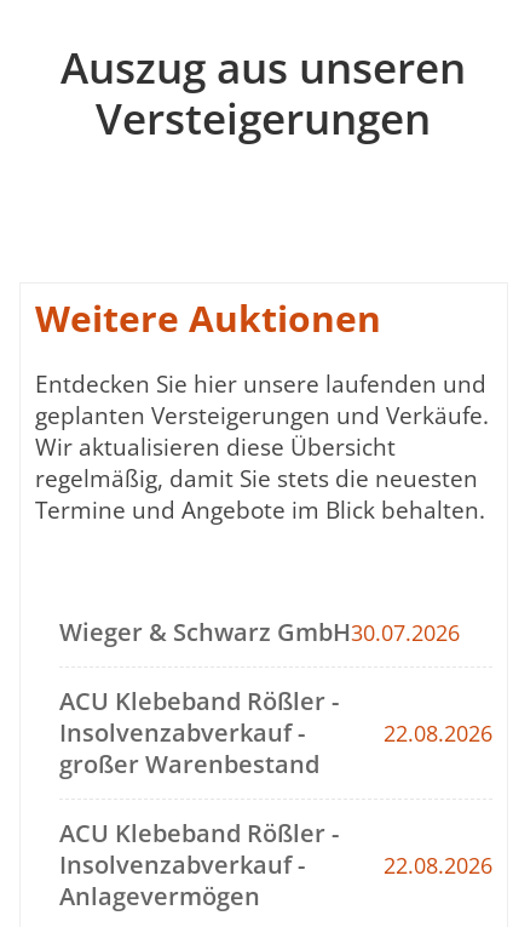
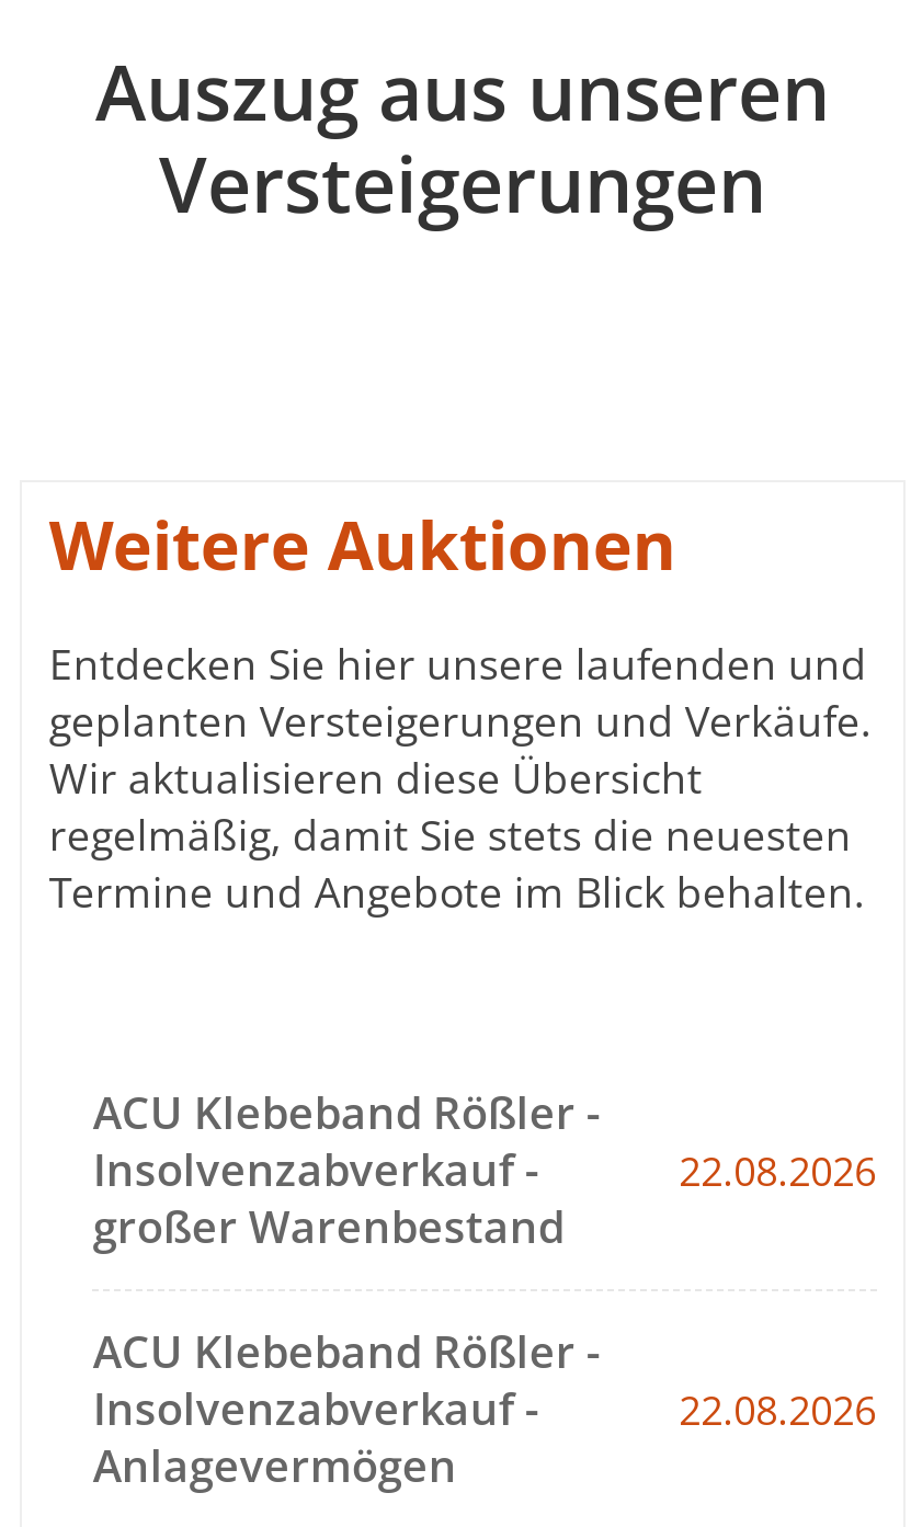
[60,616,460,649] Wieger & Schwarz GmbH30.07.2026 -> none

